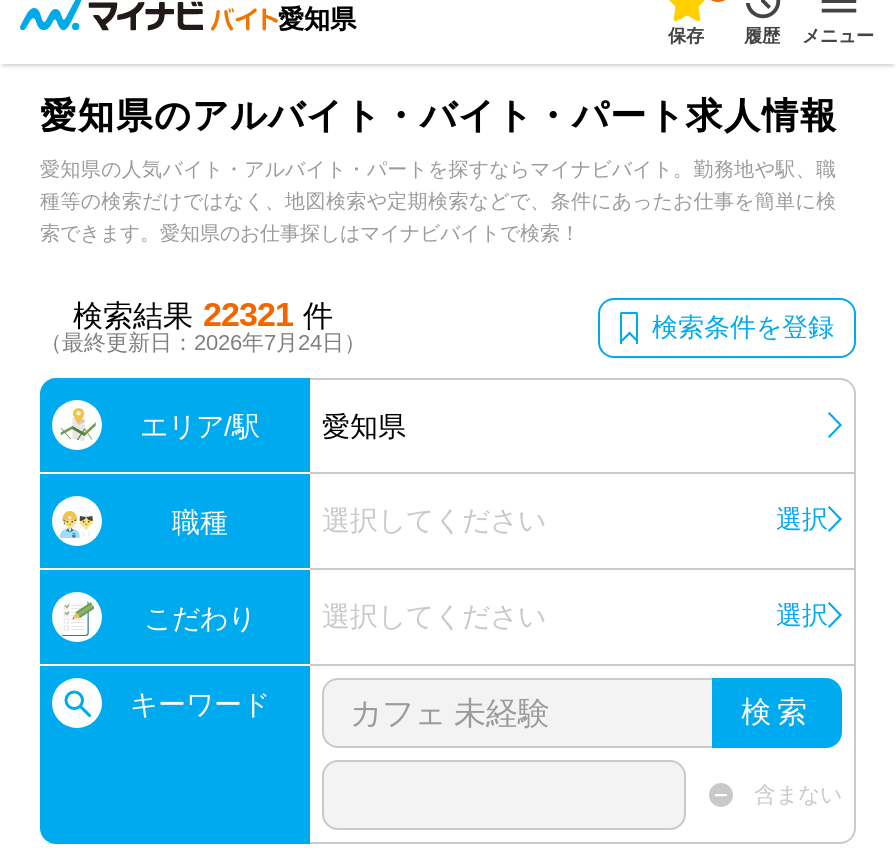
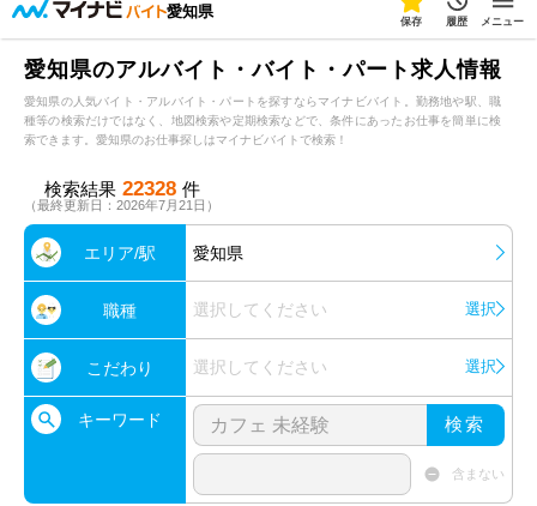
[40,296,834,354] 検索結果 22321 件 | （最終更新日：2026年7月24日） | 検索条件を登録 -> [24,177,219,212] 検索結果 22328 件 | （最終更新日：2026年7月21日）

